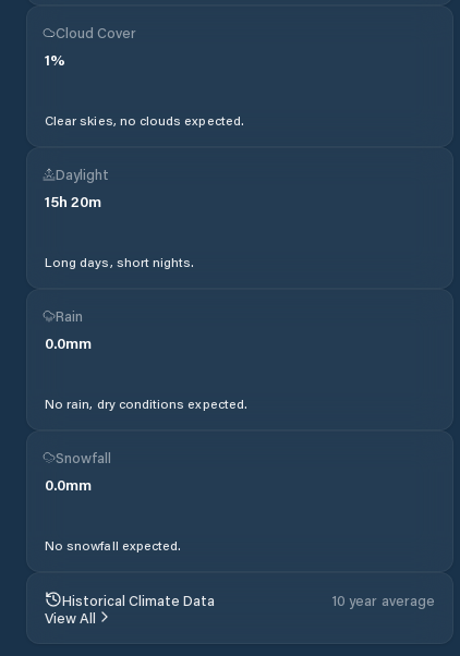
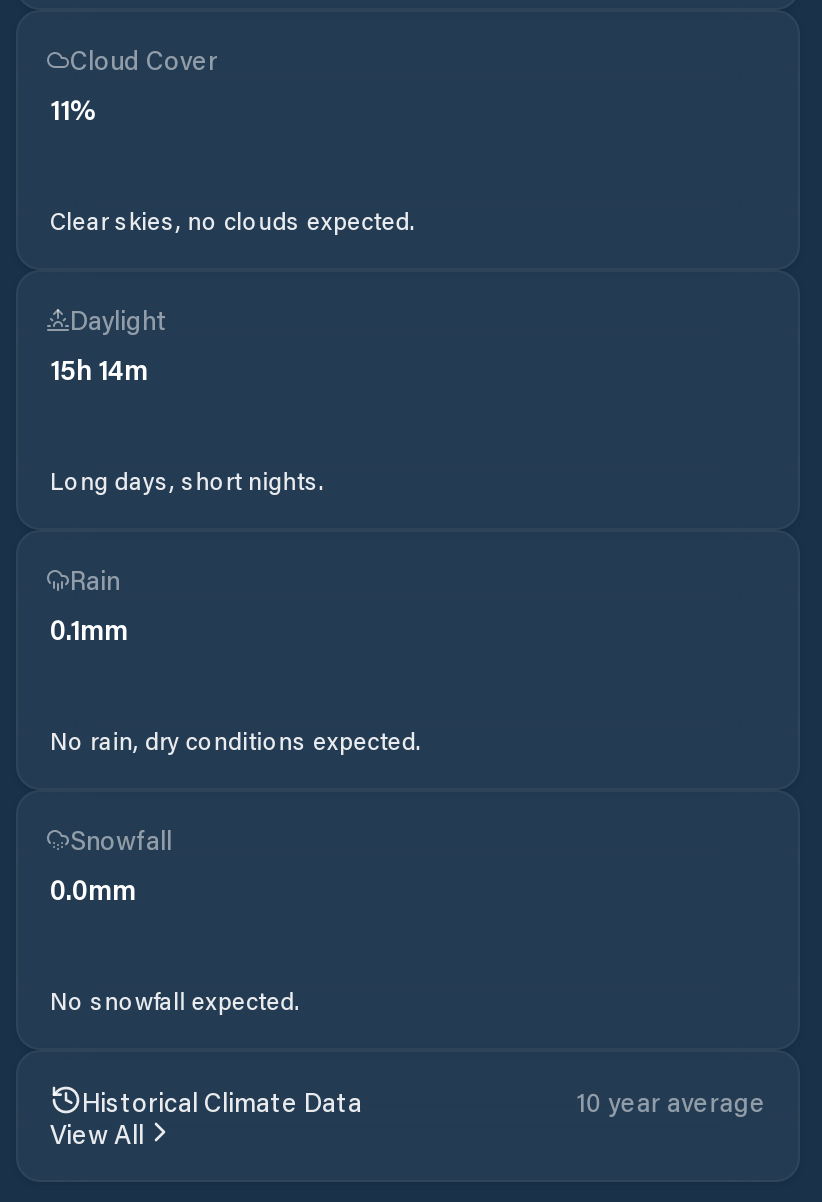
[45,49,65,70] 1% -> [50,90,98,128] 11%
[45,191,101,211] 15h 20m -> [50,350,148,388] 15h 14m
[45,332,92,353] 0.0mm -> [50,610,128,648] 0.1mm

